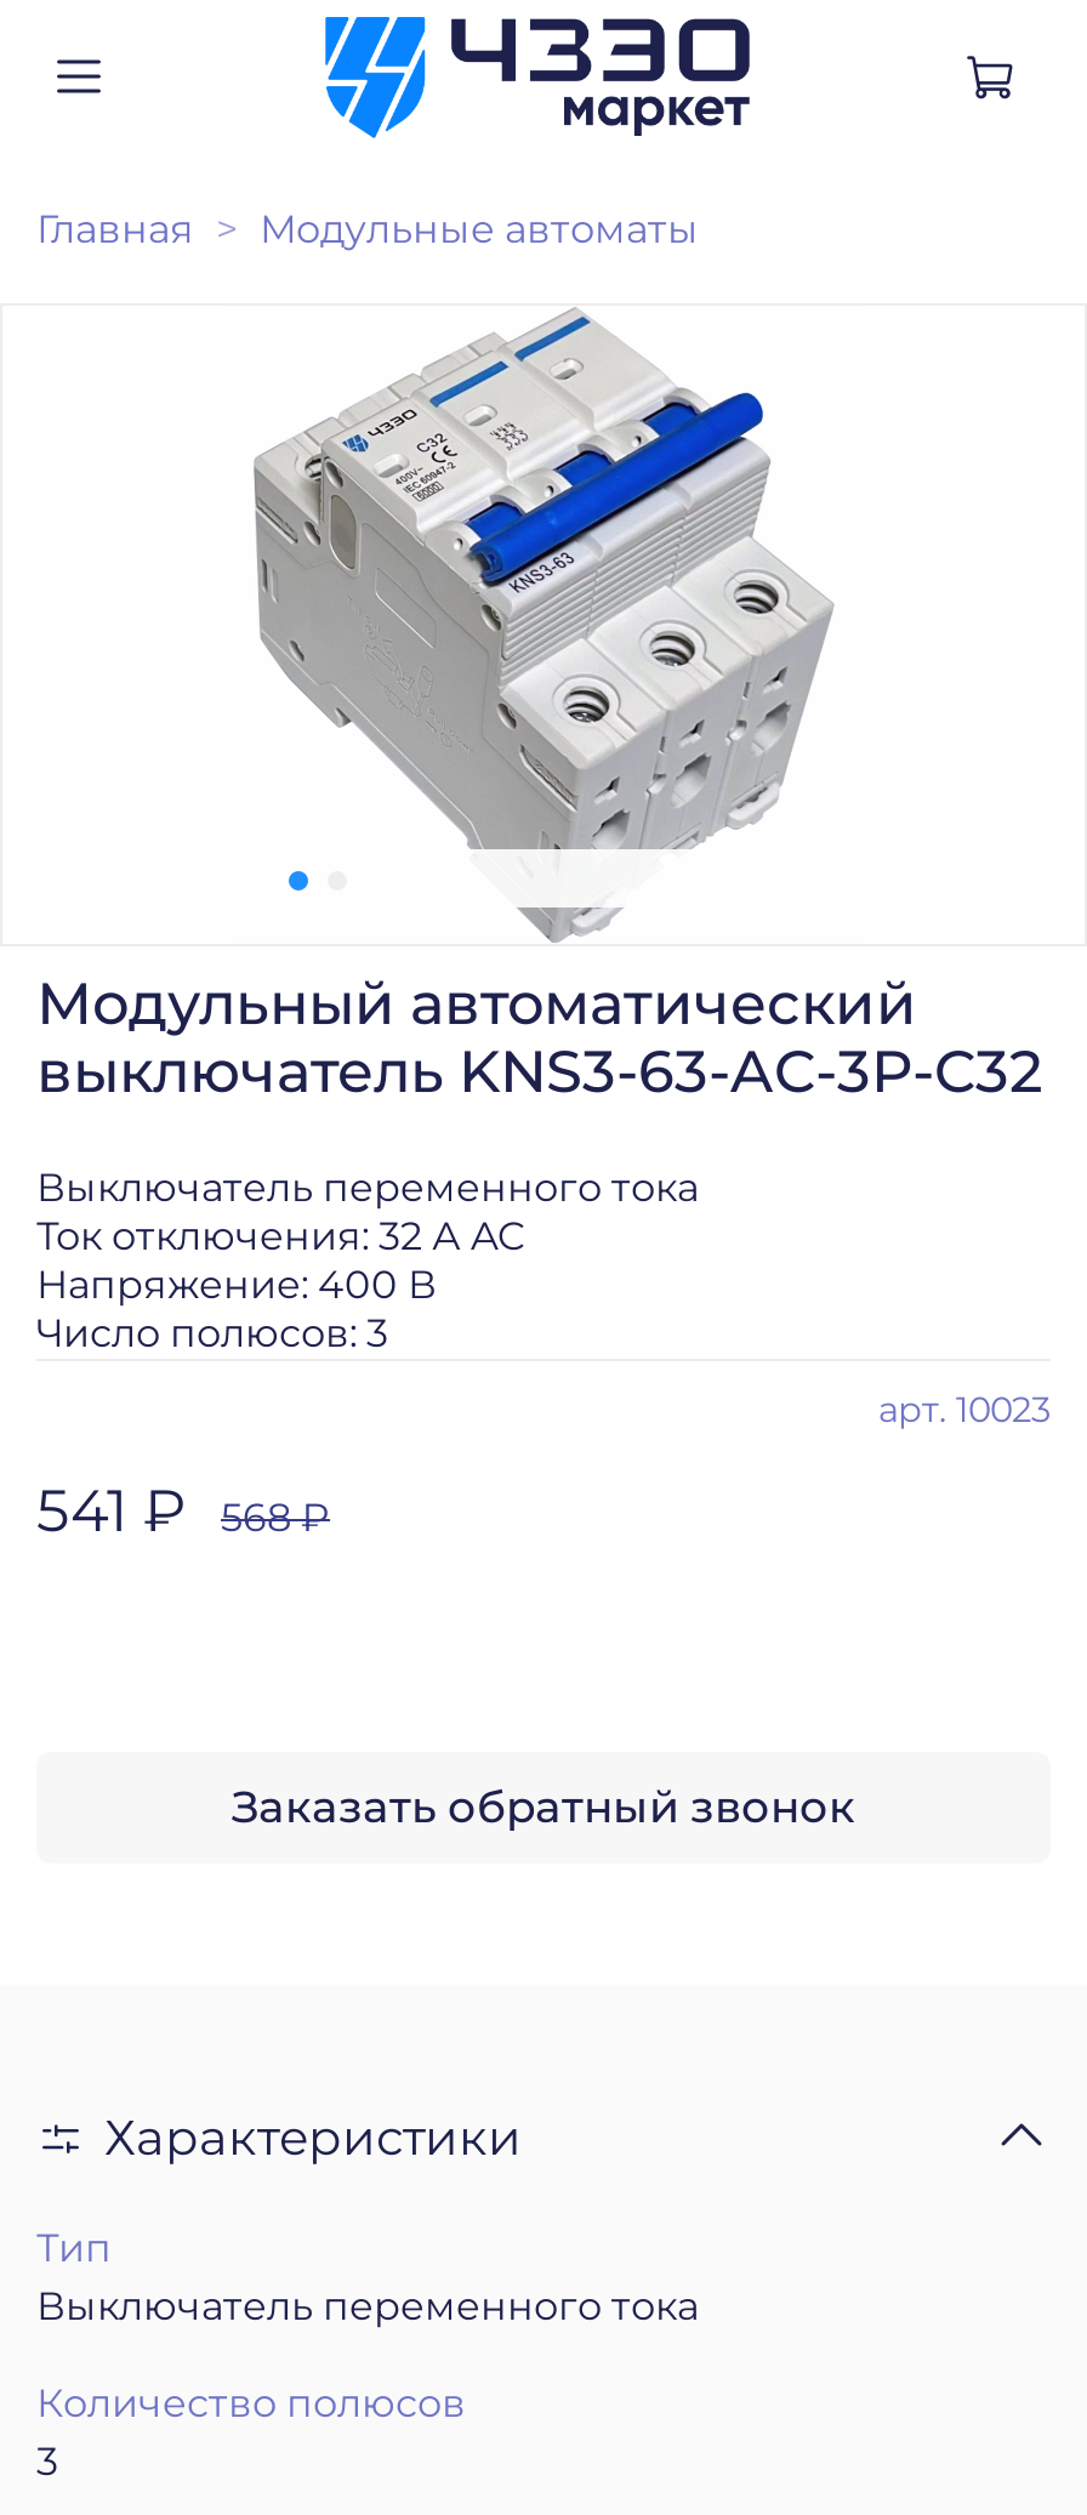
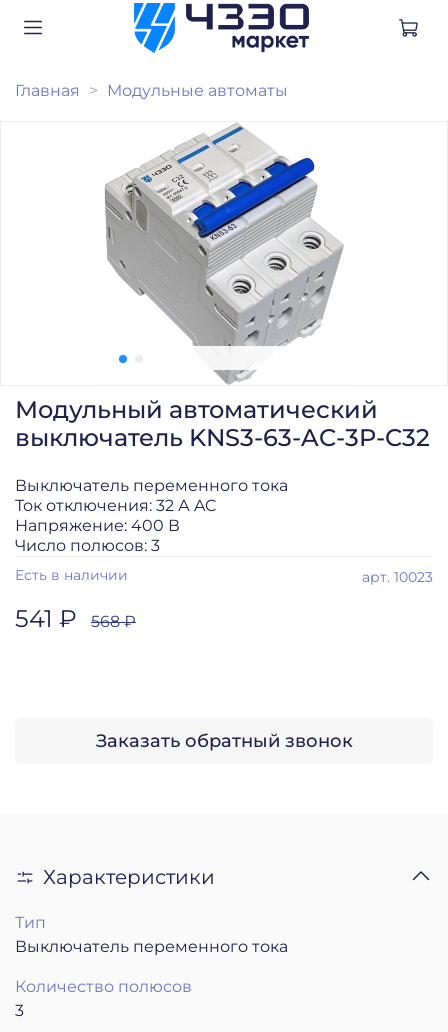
none -> [15,566,128,584] Есть в наличии

